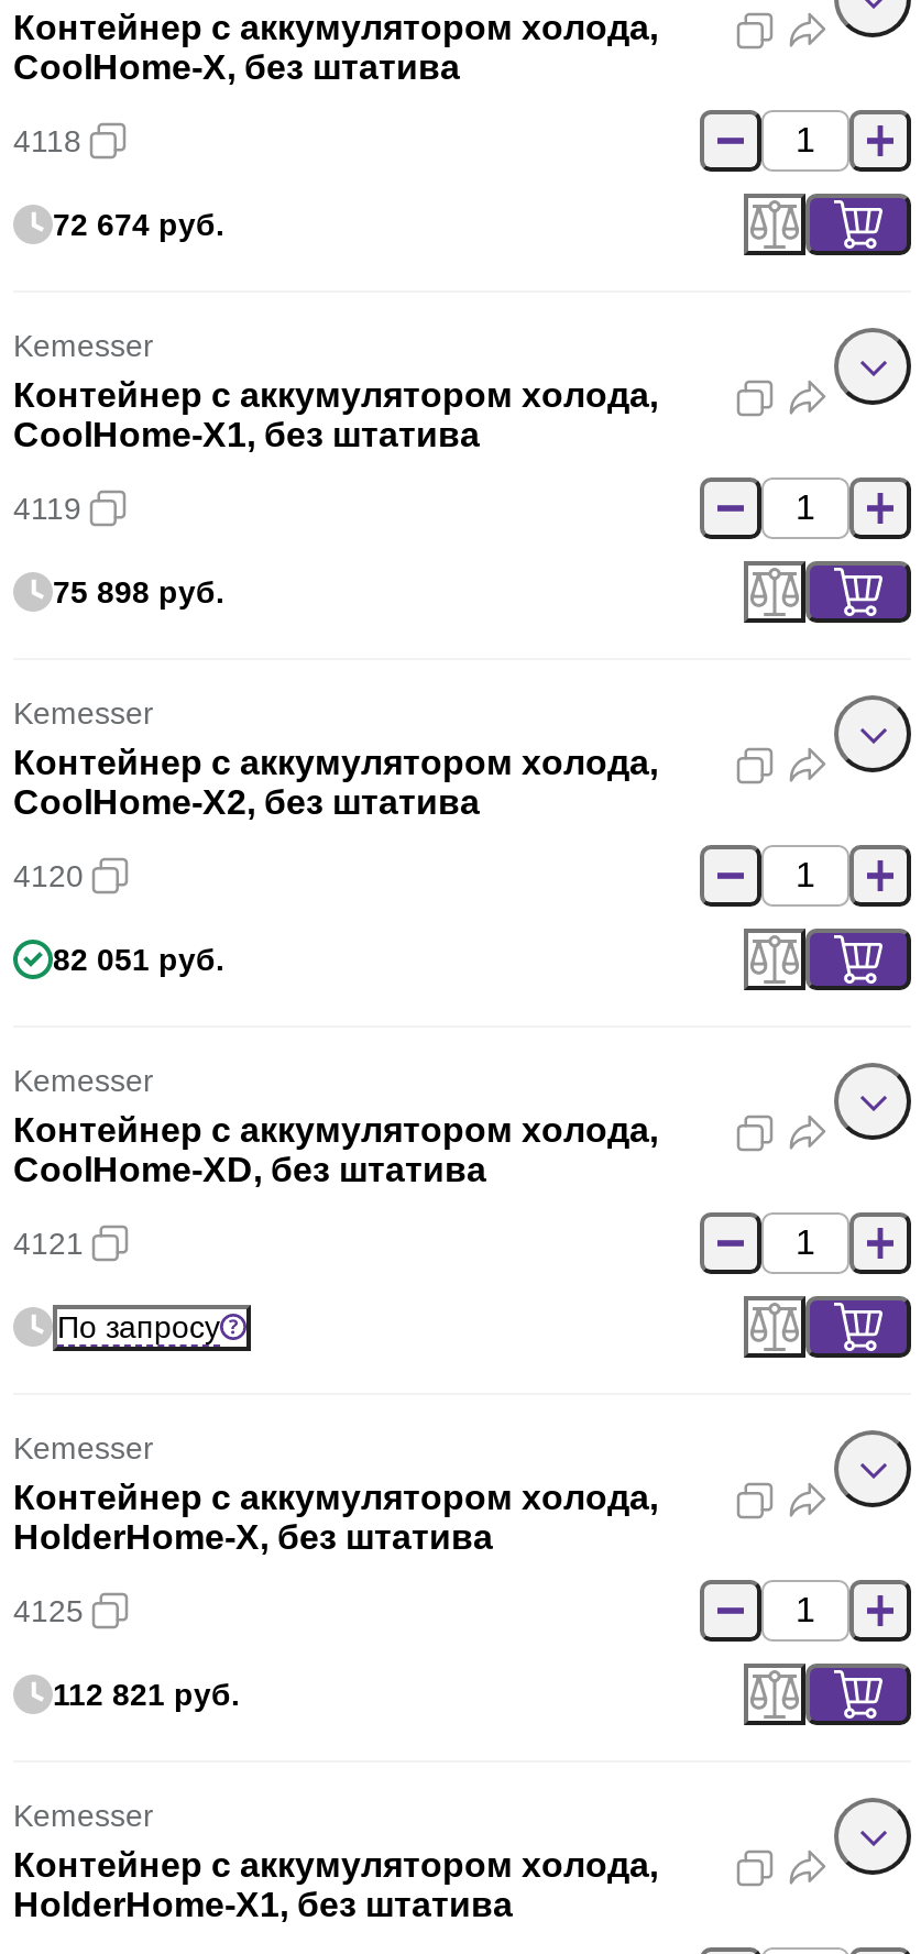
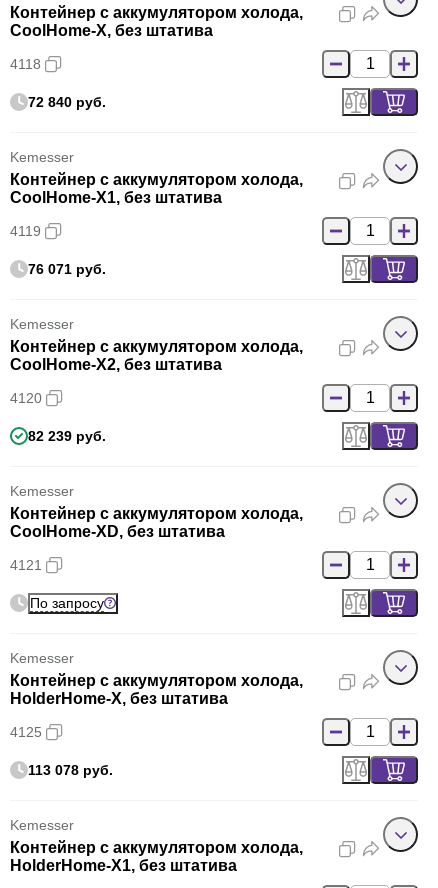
[53,207,224,242] 72 674 руб. -> [28,94,106,110] 72 840 руб.
[53,574,224,610] 75 898 руб. -> [28,261,106,277] 76 071 руб.
[53,942,224,977] 82 051 руб. -> [28,428,106,444] 82 239 руб.
[53,1677,240,1712] 112 821 руб. -> [28,762,113,778] 113 078 руб.

